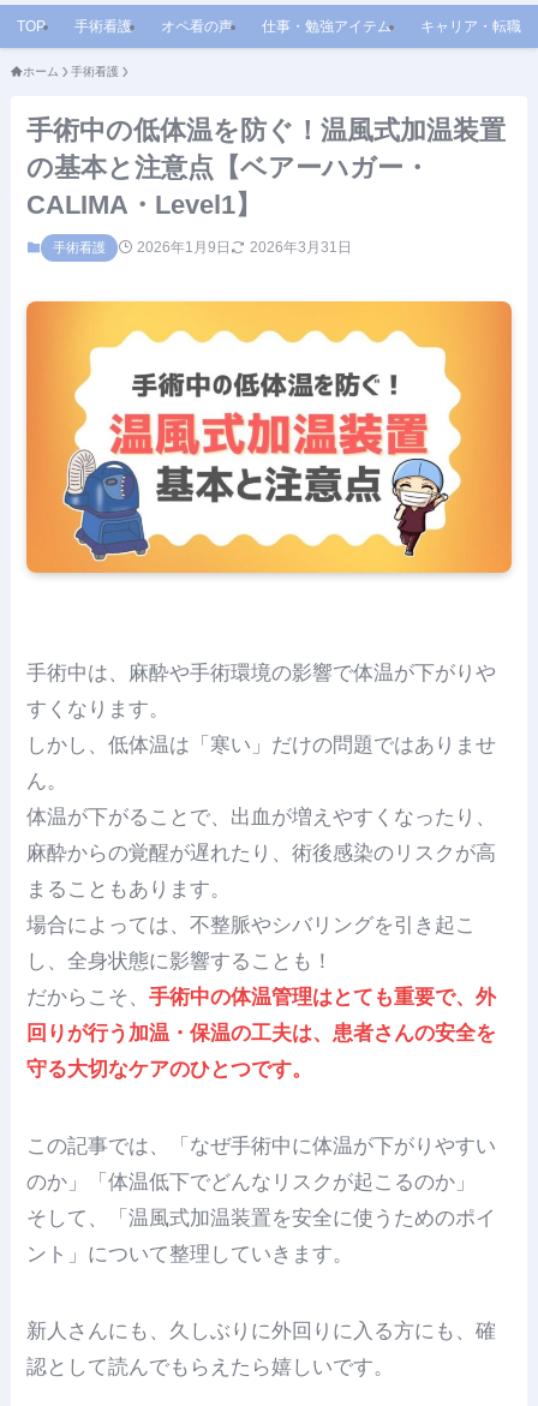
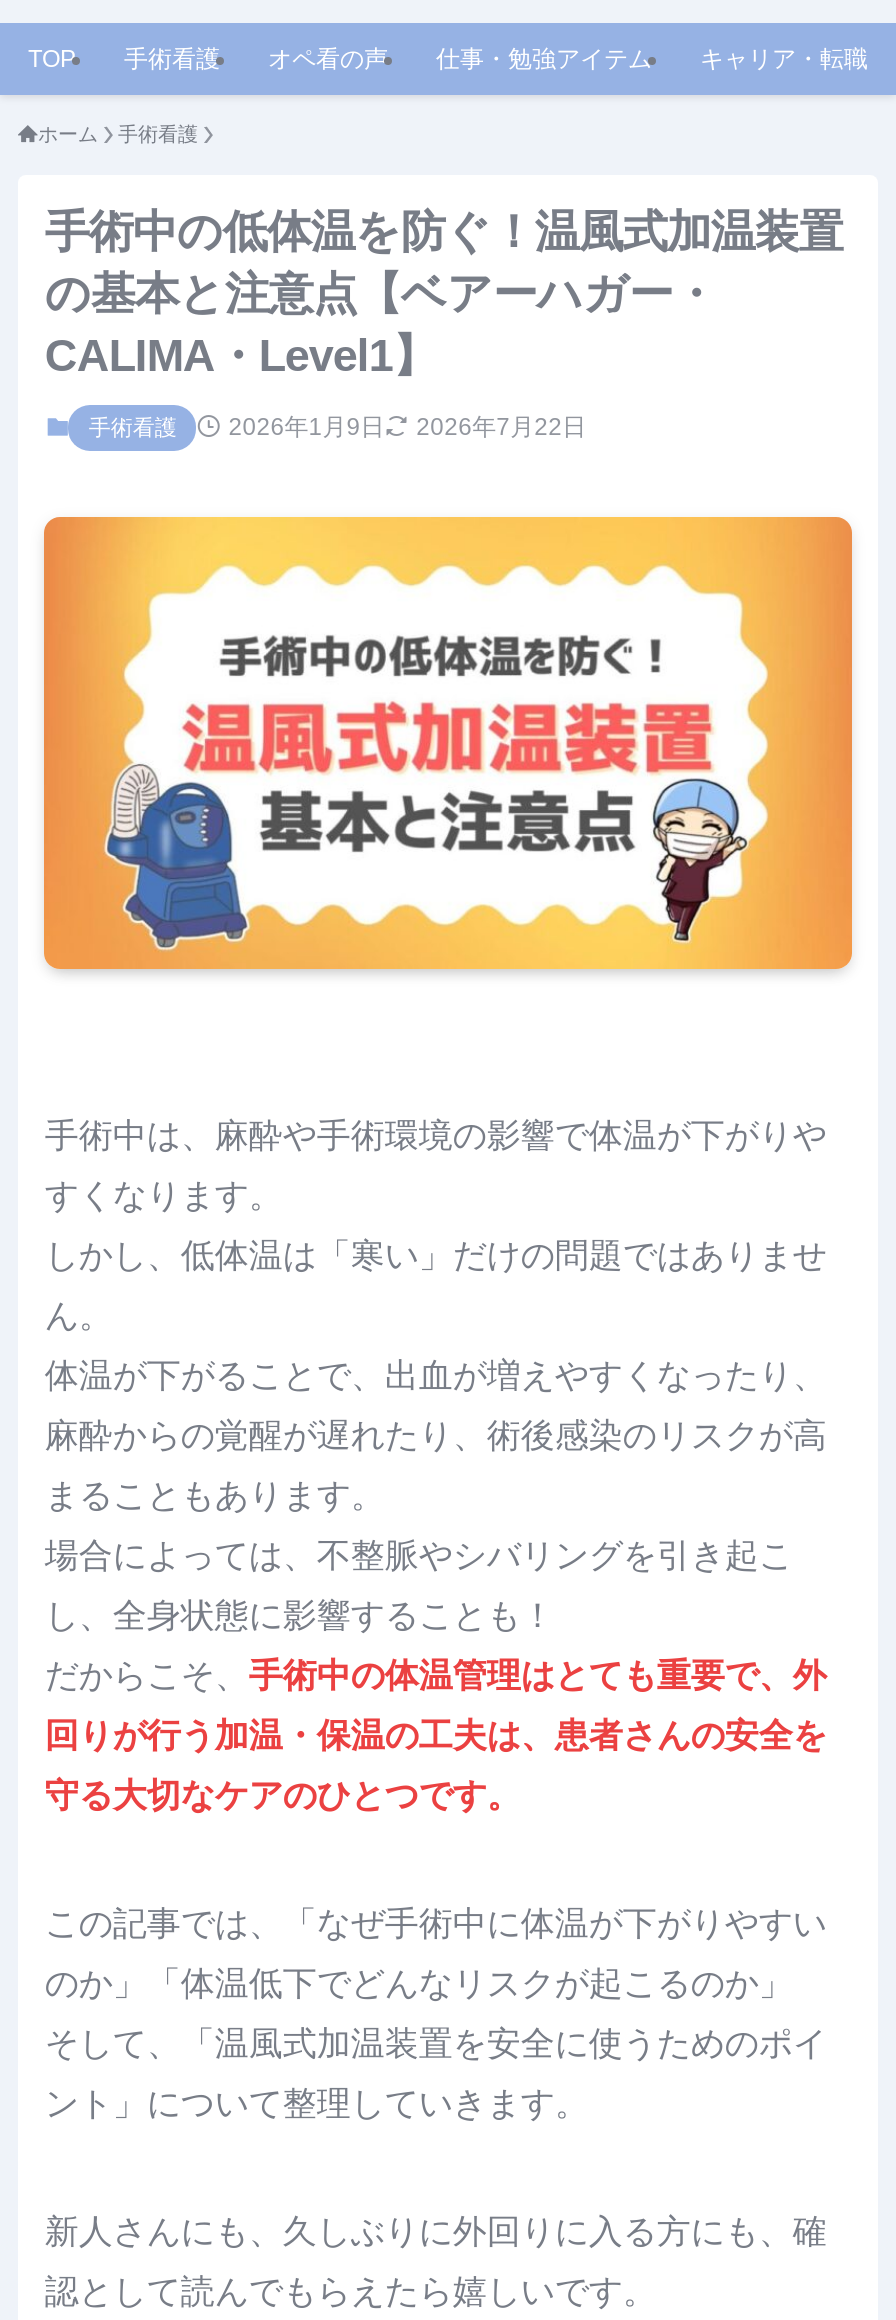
[137,239,352,256] 2026年1月9日 2026年3月31日 -> [229,414,586,442] 2026年1月9日 2026年7月22日

